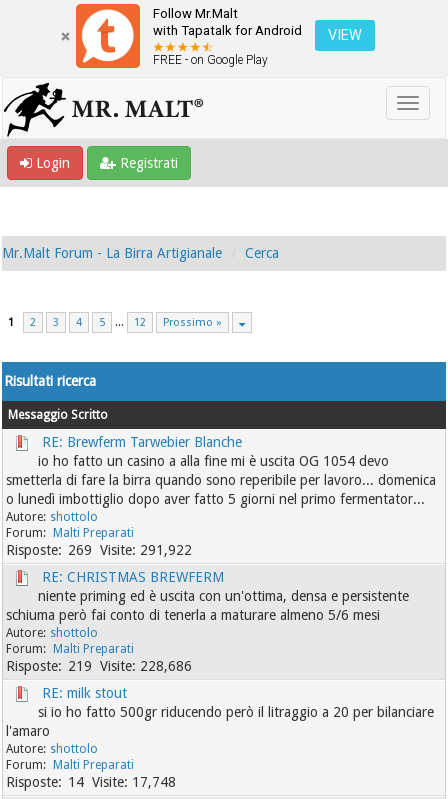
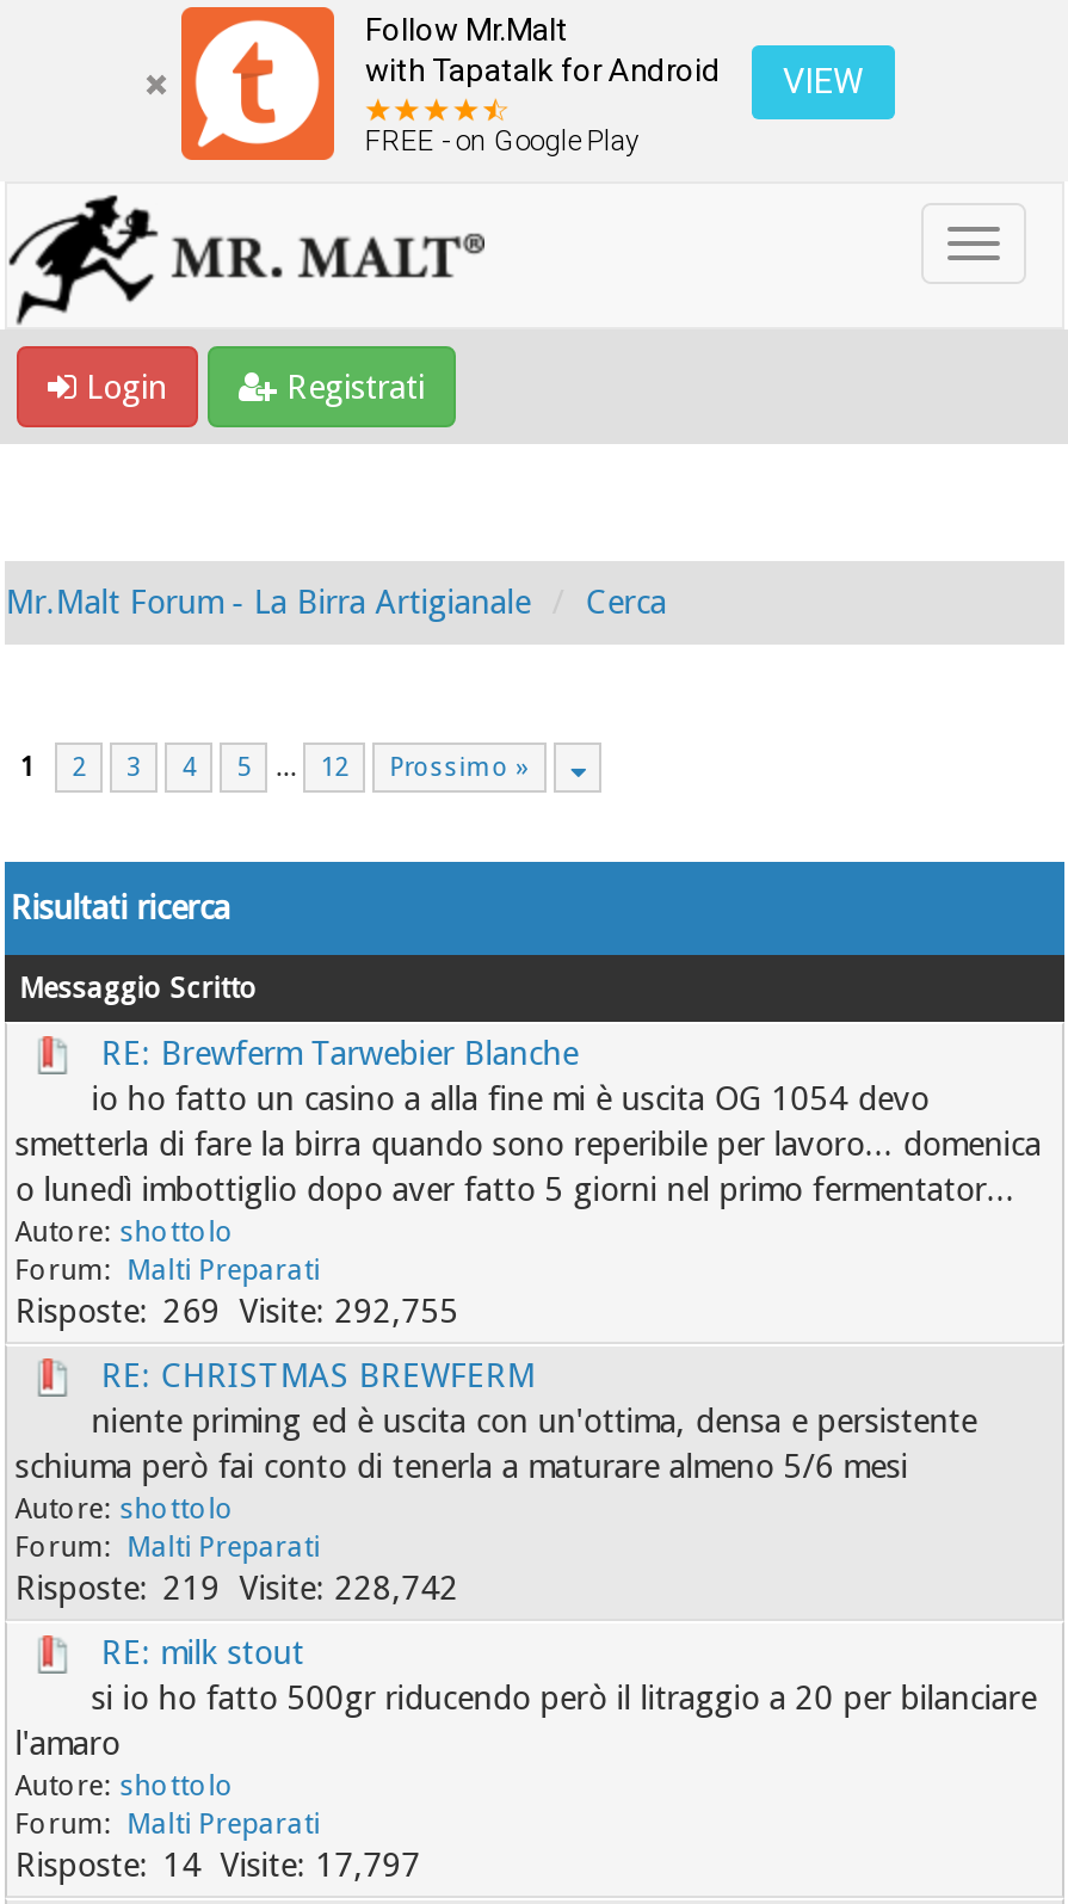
[140,542,192,558] 291,922 -> [335,1292,459,1331] 292,755
[140,658,192,674] 228,686 -> [335,1569,459,1607] 228,742
[132,774,176,790] 17,748 -> [316,1846,421,1884] 17,797

